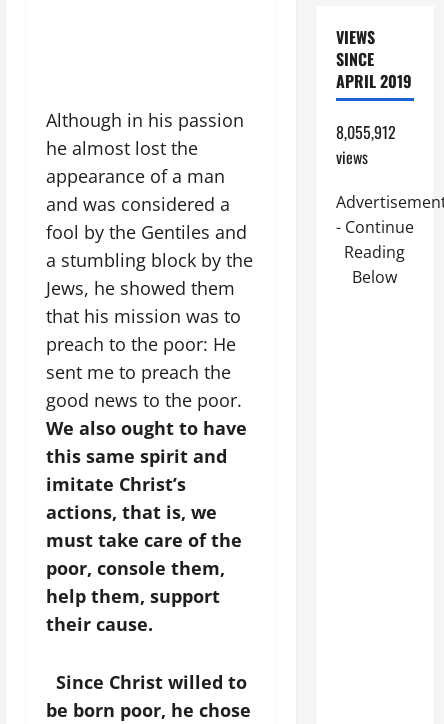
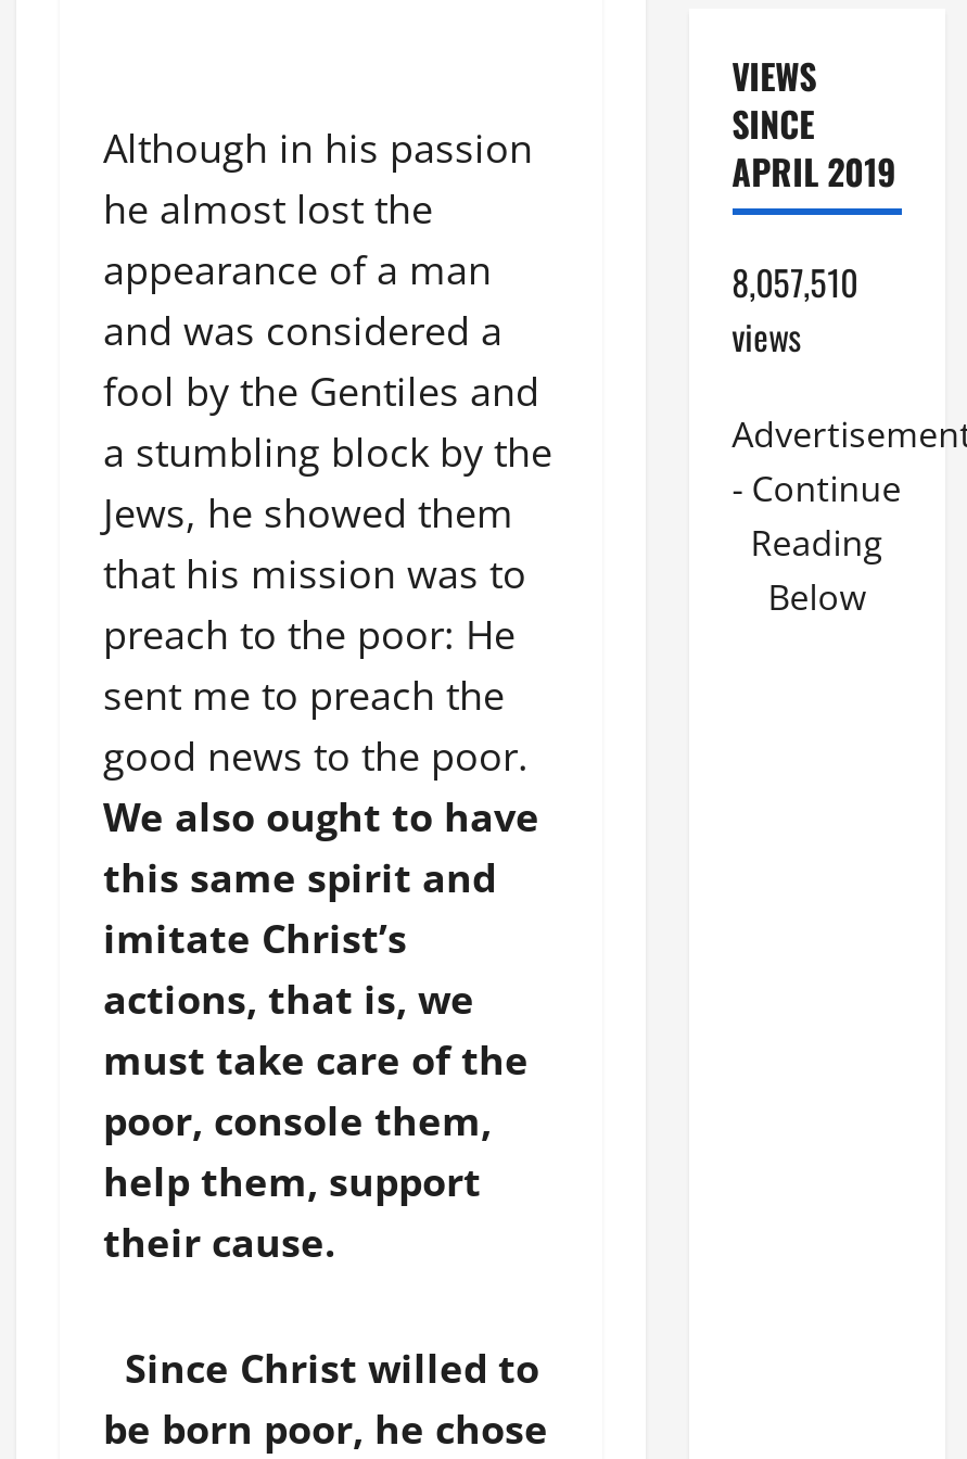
[336,120,396,144] 8,055,912 -> [732,256,858,308] 8,057,510

